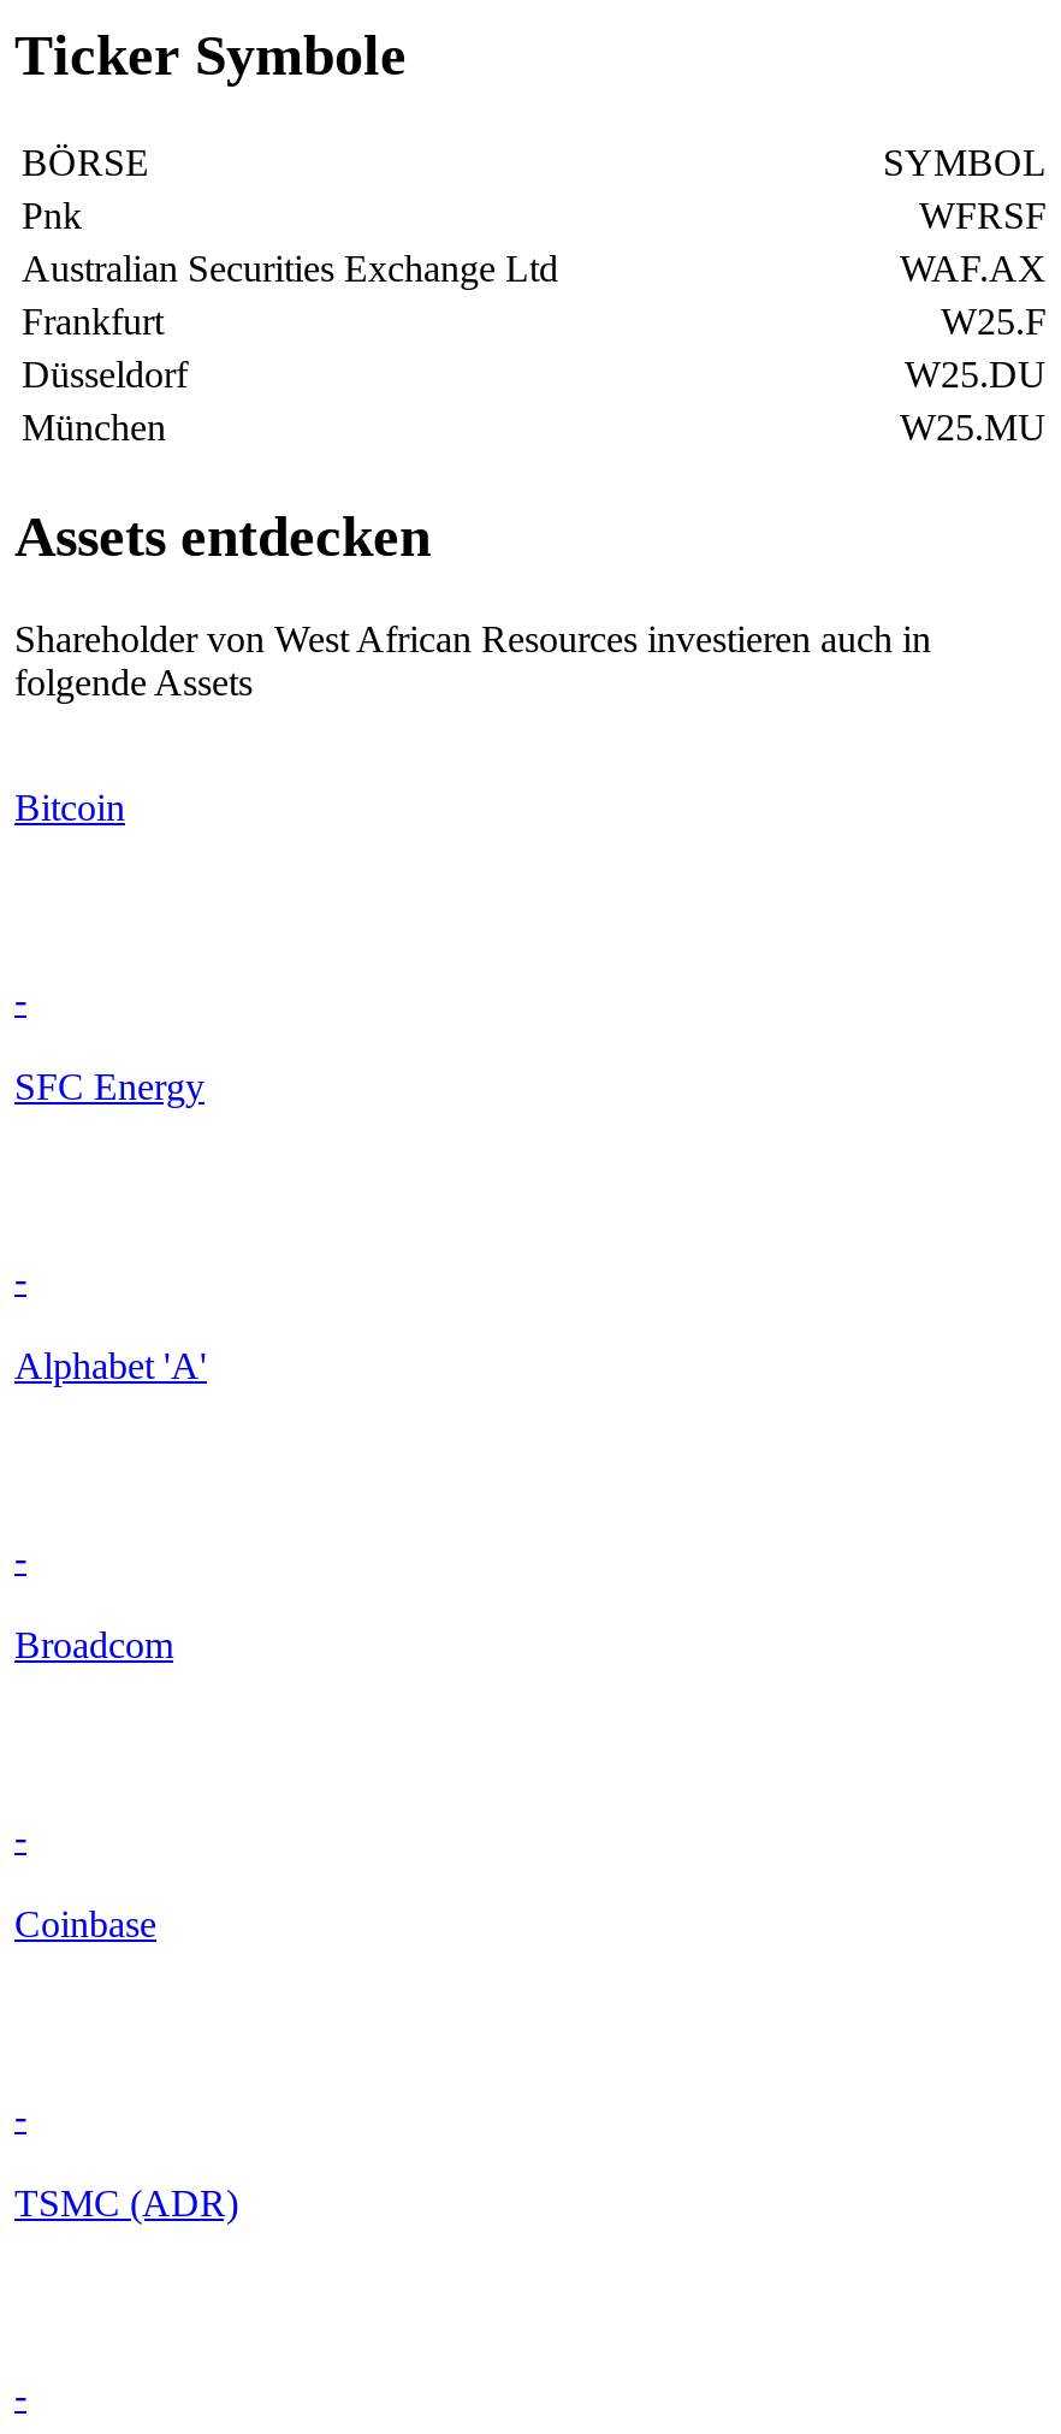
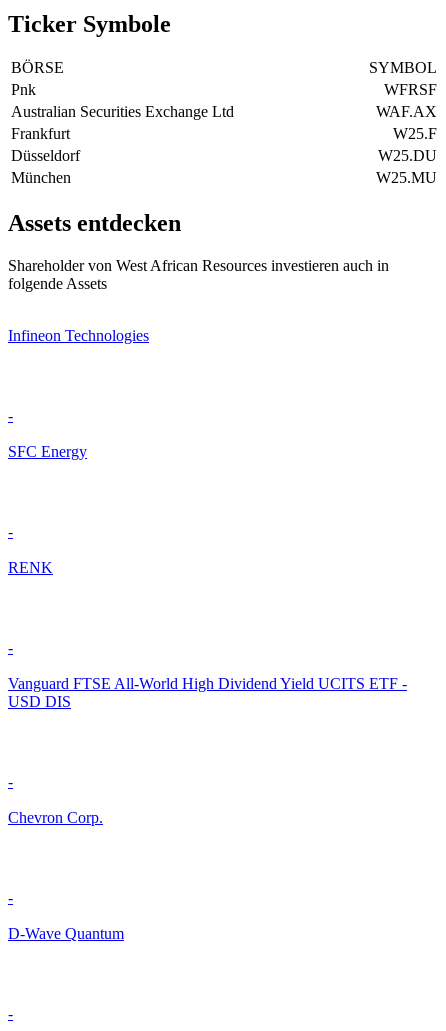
[14,787,125,828] Bitcoin -> [8,327,149,344] Infineon Technologies
[14,1346,207,1387] Alphabet 'A' -> [8,559,53,576] RENK
[14,1625,173,1666] Broadcom -> [8,675,407,710] Vanguard FTSE All-World High Dividend Yield UCITS ETF - | USD DIS
[14,1904,156,1945] Coinbase -> [8,809,103,826] Chevron Corp.
[14,2183,238,2224] TSMC (ADR) -> [8,925,124,942] D-Wave Quantum

